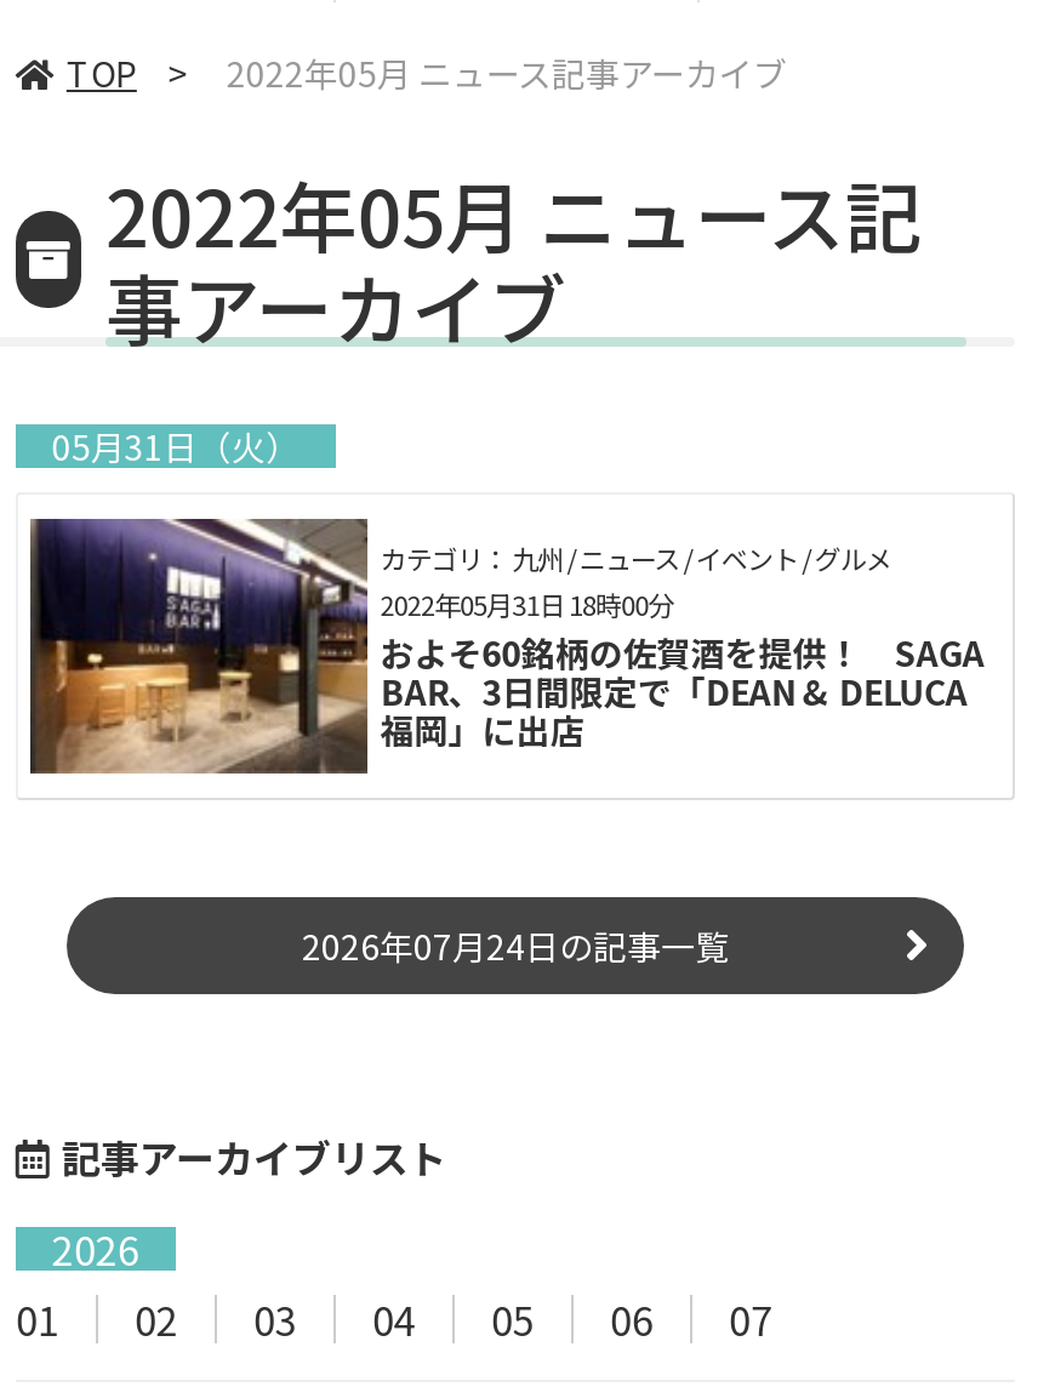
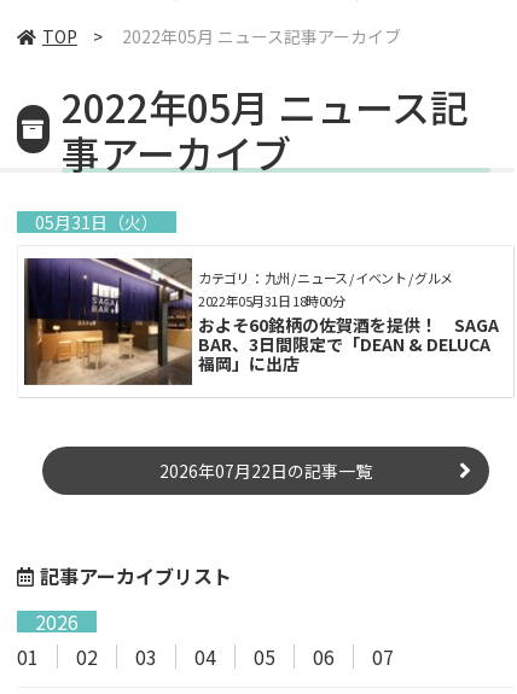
[302,920,729,969] 2026年07月24日の記事一覧 -> [159,458,372,482] 2026年07月22日の記事一覧

